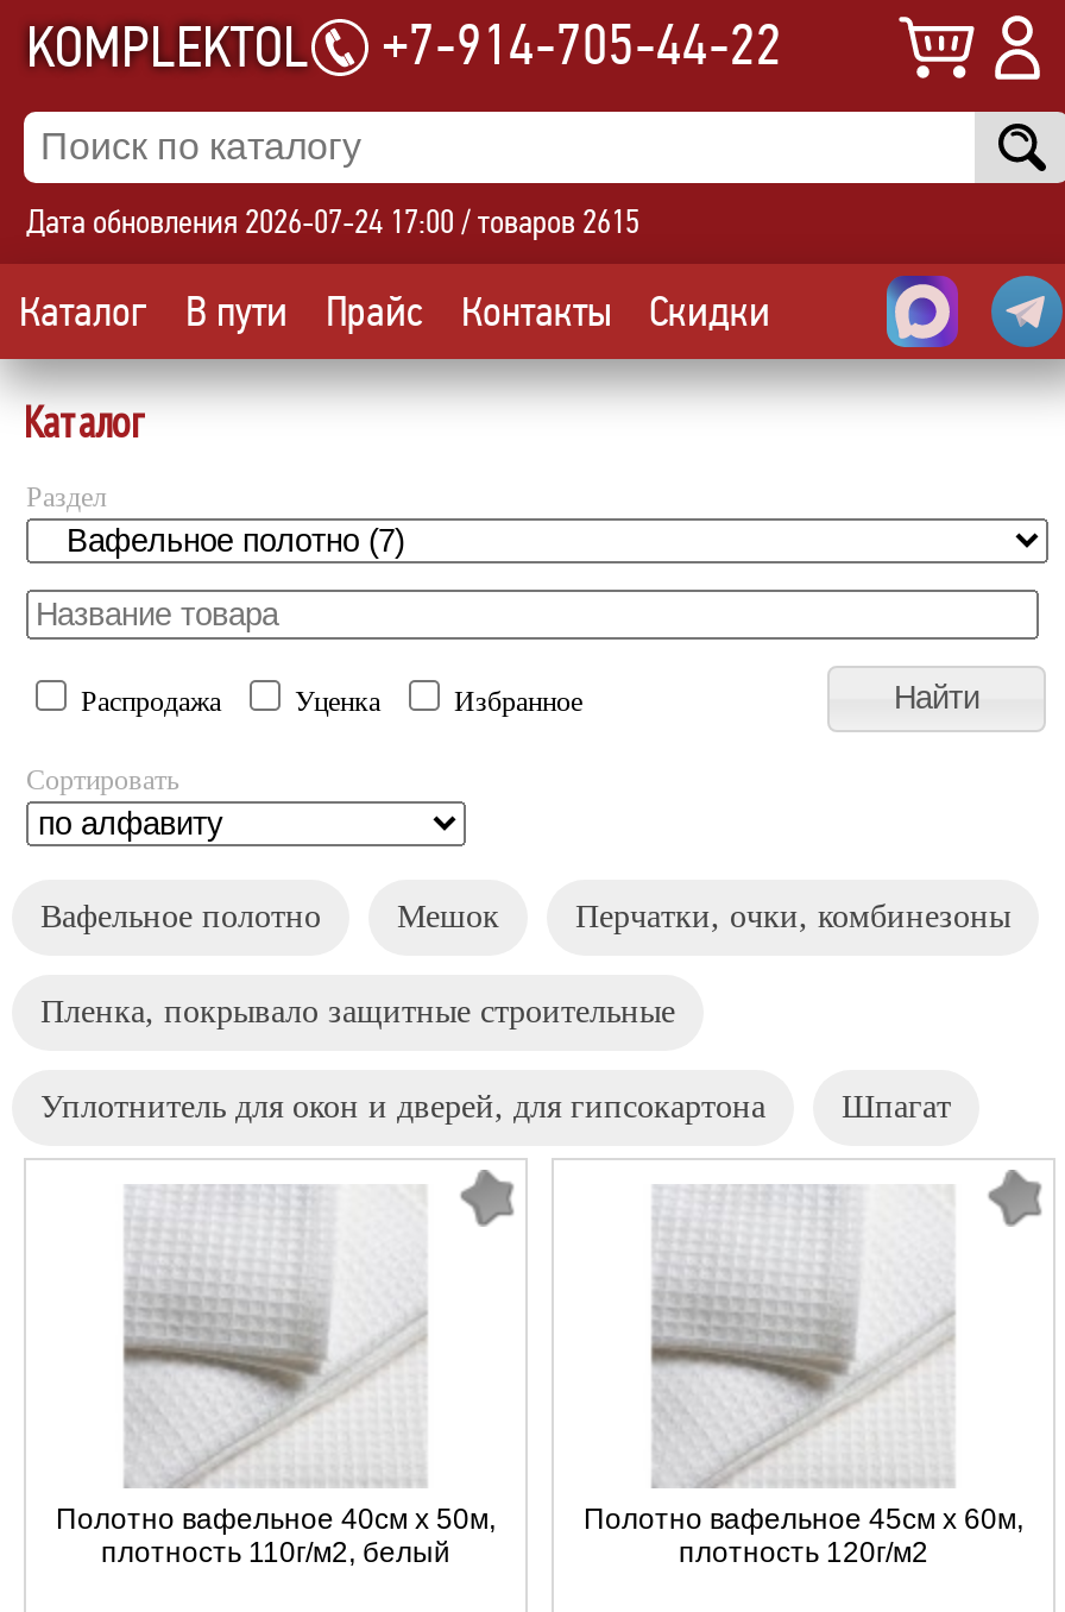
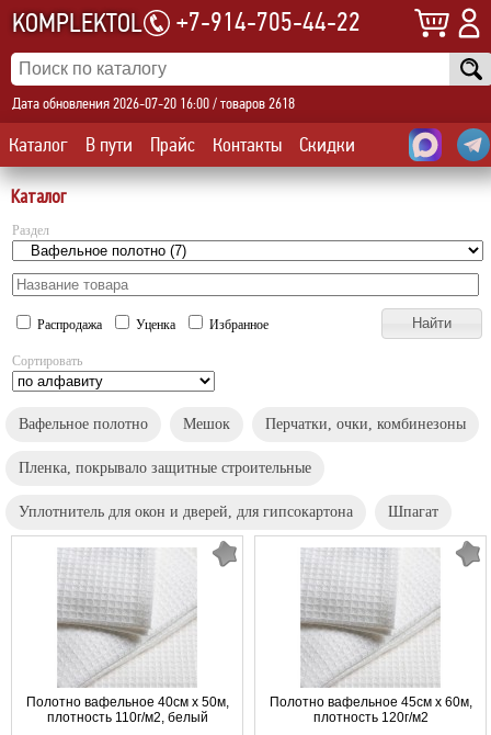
[26,202,639,243] Дата обновления 2026-07-24 17:00 / товаров 2615 -> [12,94,295,113] Дата обновления 2026-07-20 16:00 / товаров 2618

